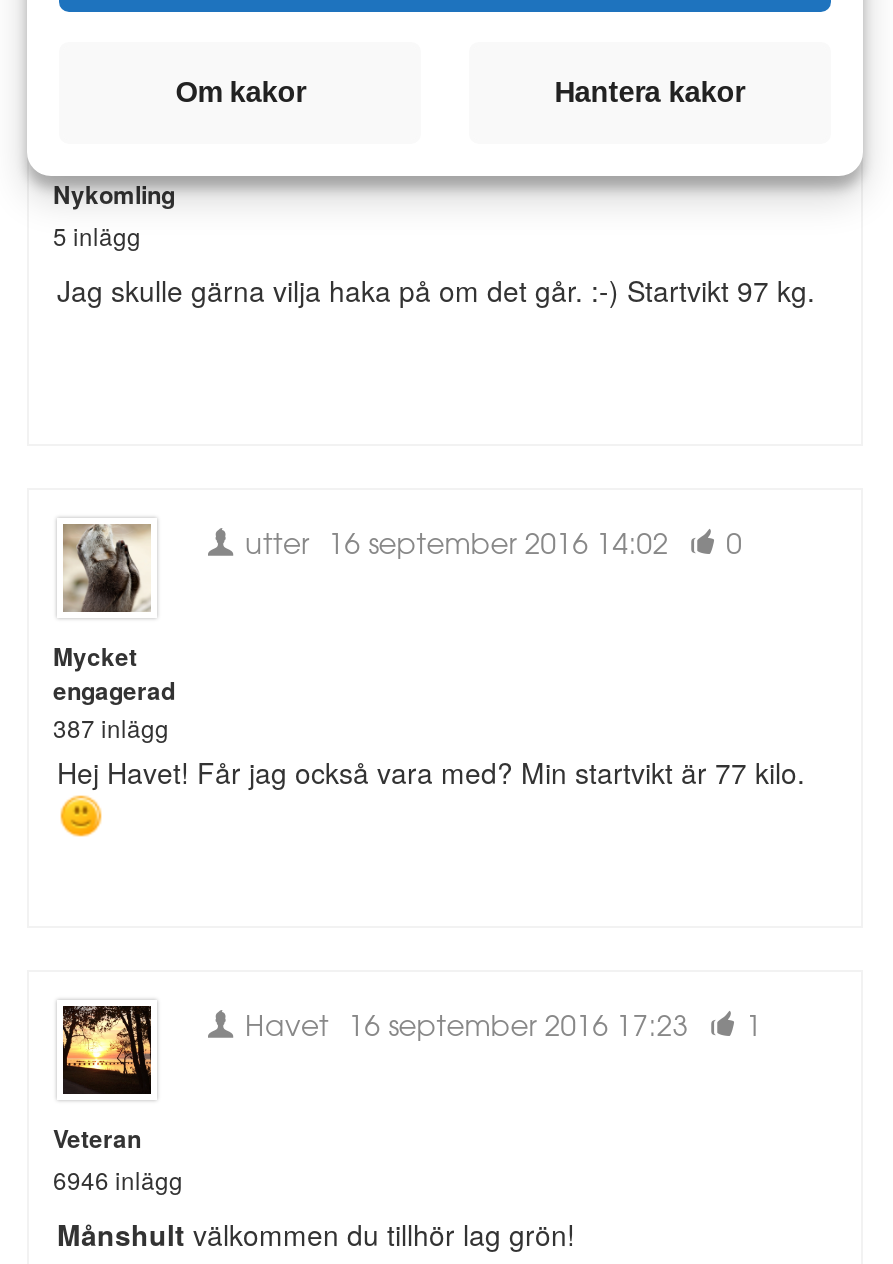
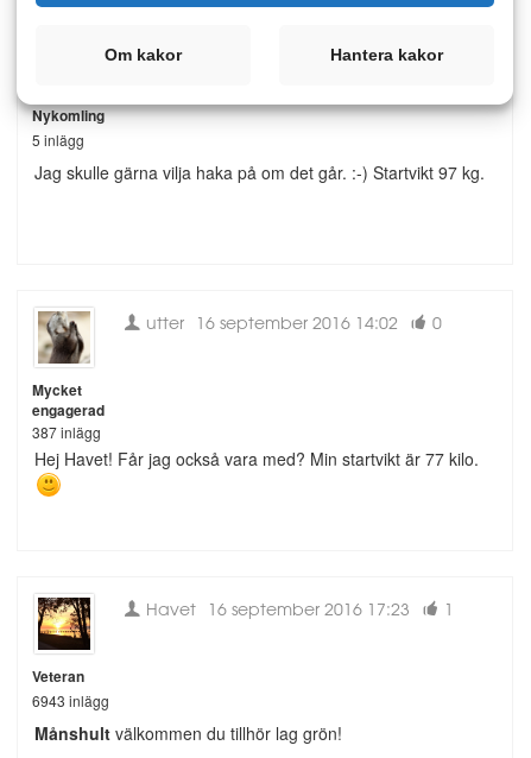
[53,1163,183,1197] 6946 inlägg -> [32,691,109,711] 6943 inlägg

